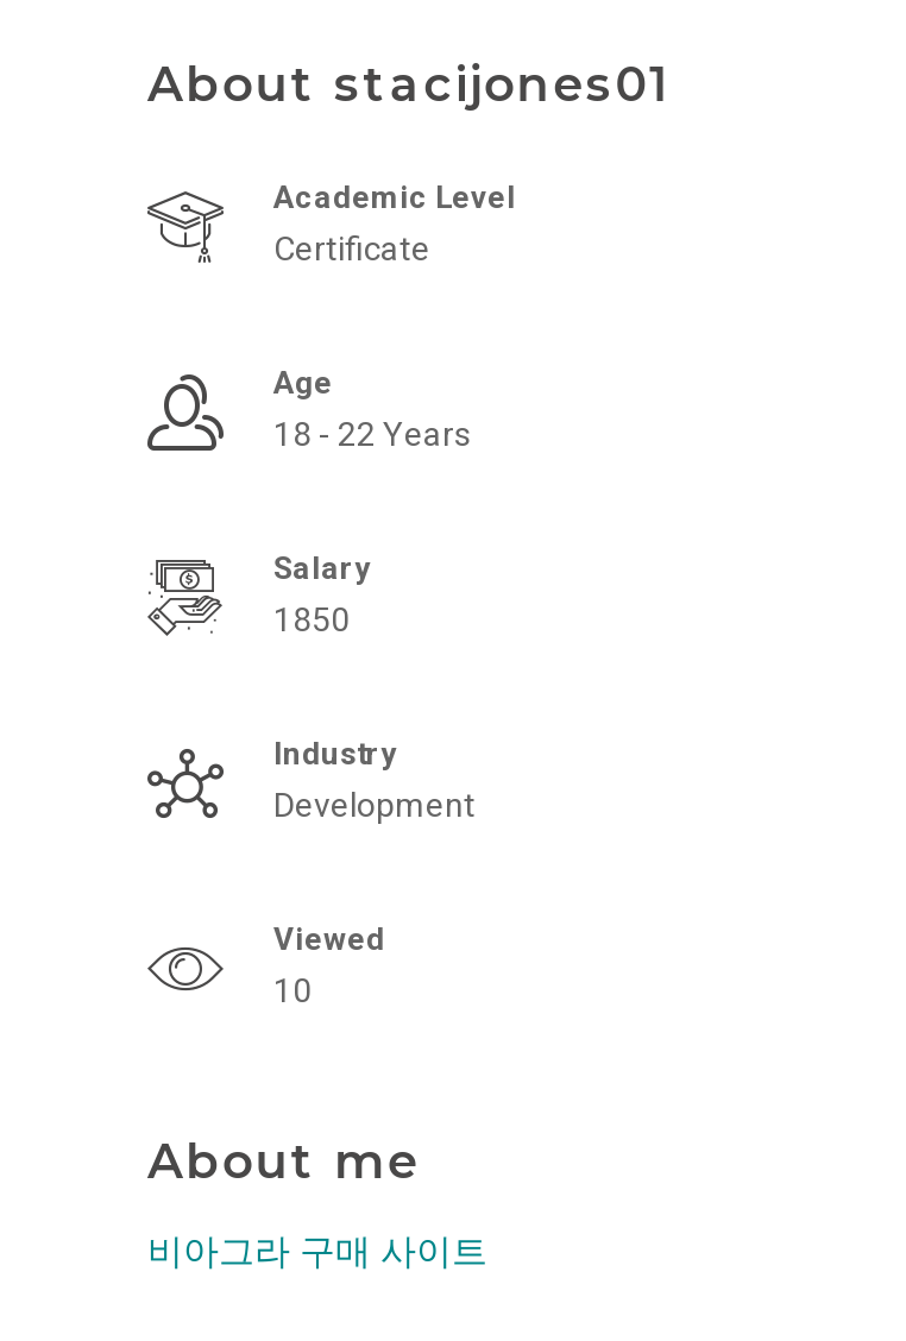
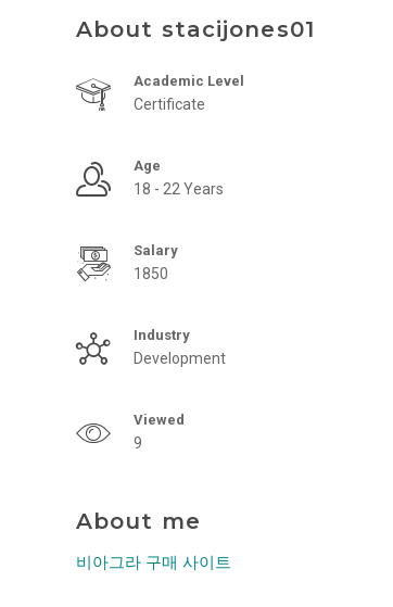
[273,972,312,1011] 10 -> [134,435,142,452] 9

